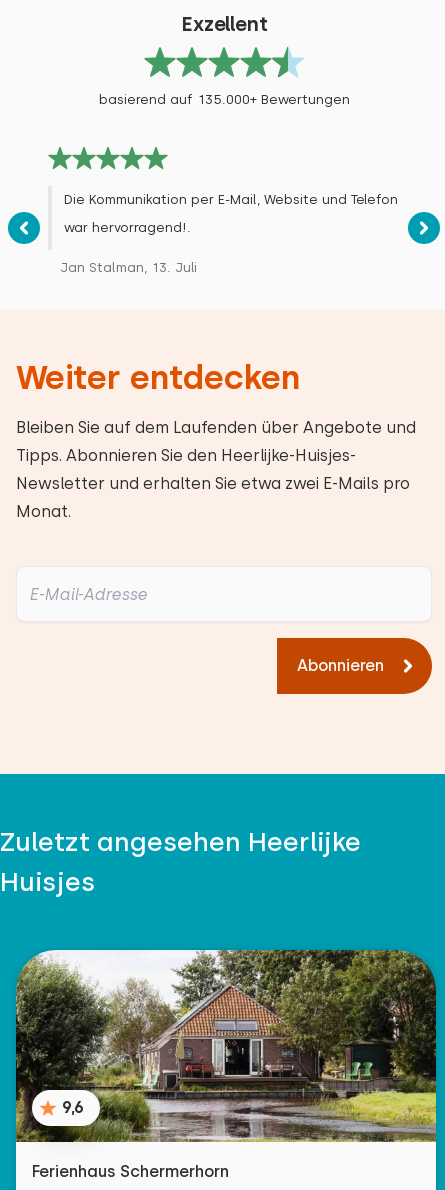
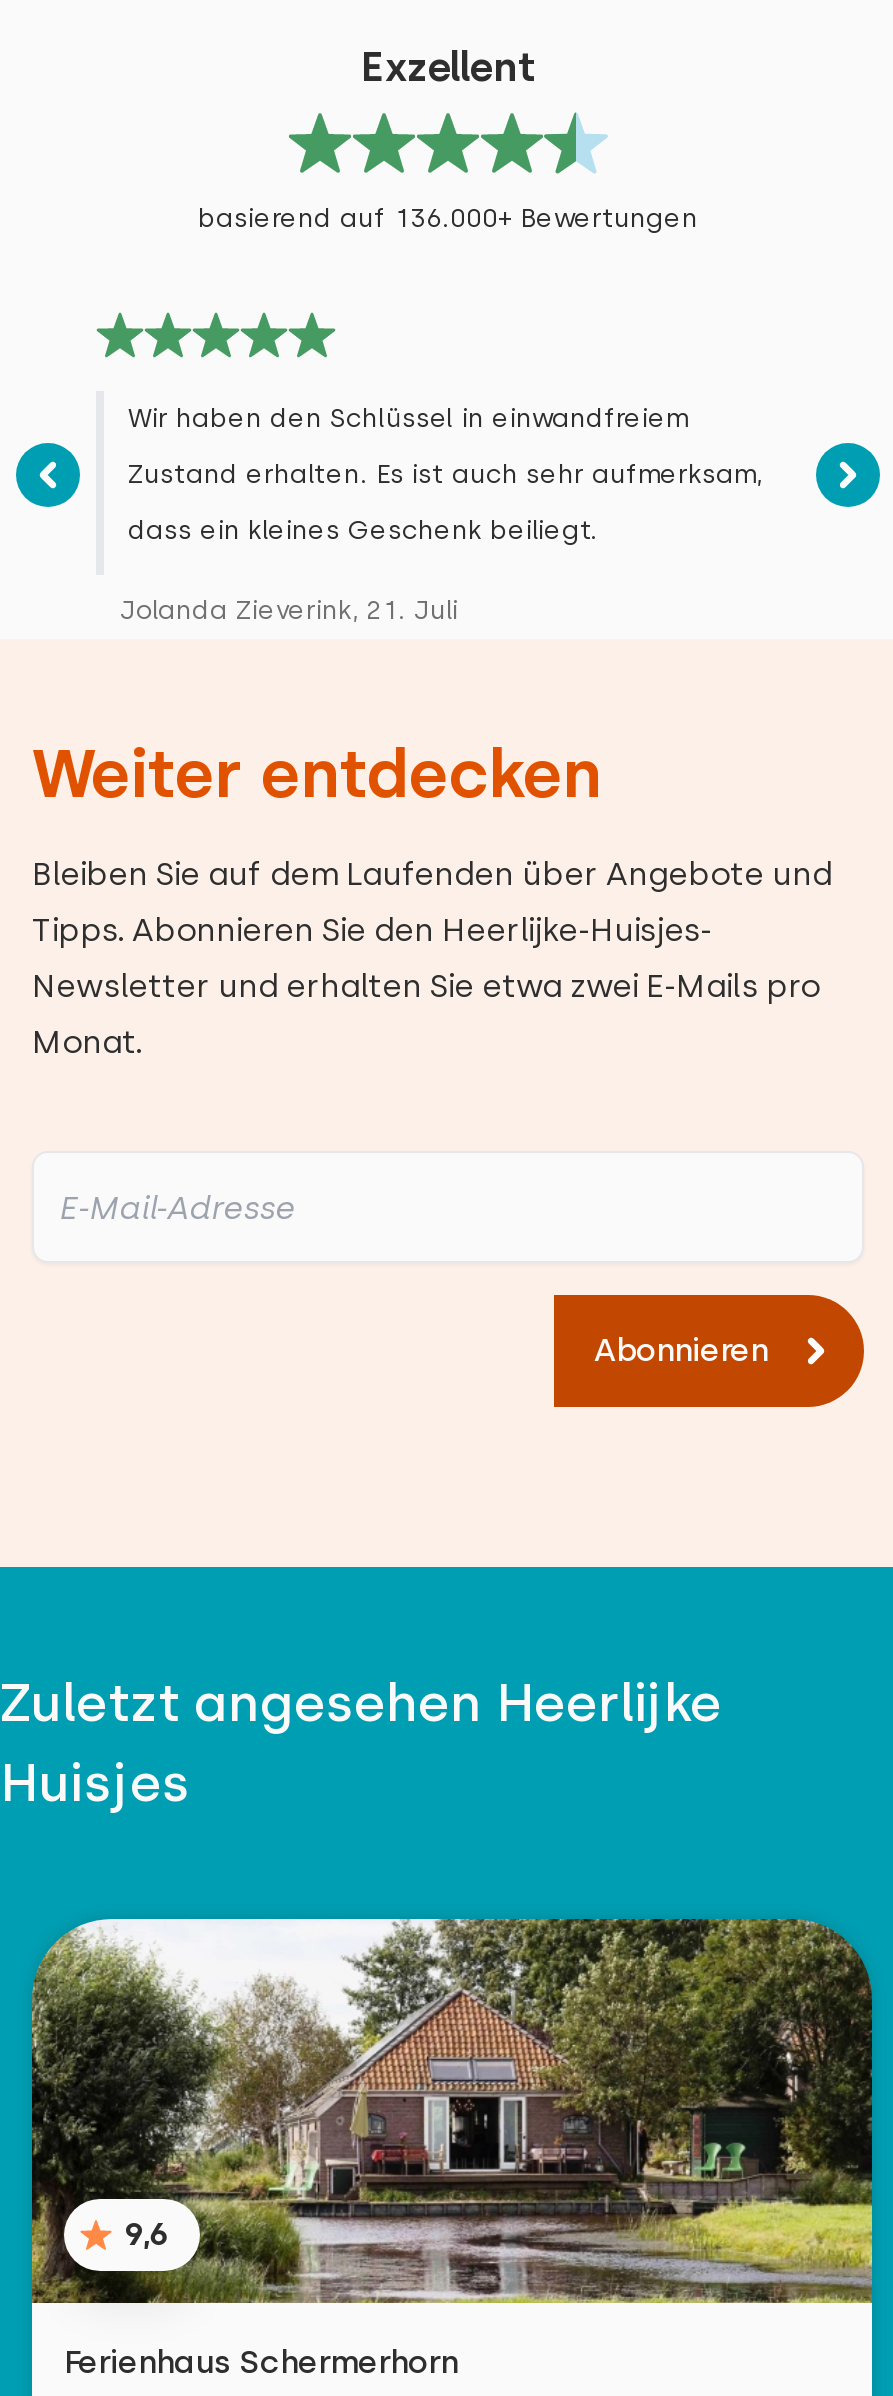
[98,92,349,107] basierend auf 135.000+ Bewertungen -> [198,203,698,233] basierend auf 136.000+ Bewertungen
[60,192,398,275] Die Kommunikation per E-Mail, Website und Telefon | war hervorragend!. | Jan Stalman, 13. Juli -> [120,403,762,625] Wir haben den Schlüssel in einwandfreiem | Zustand erhalten. Es ist auch sehr aufmerksam, | dass ein kleines Geschenk beiliegt. | Jolanda Zieverink, 21. Juli

